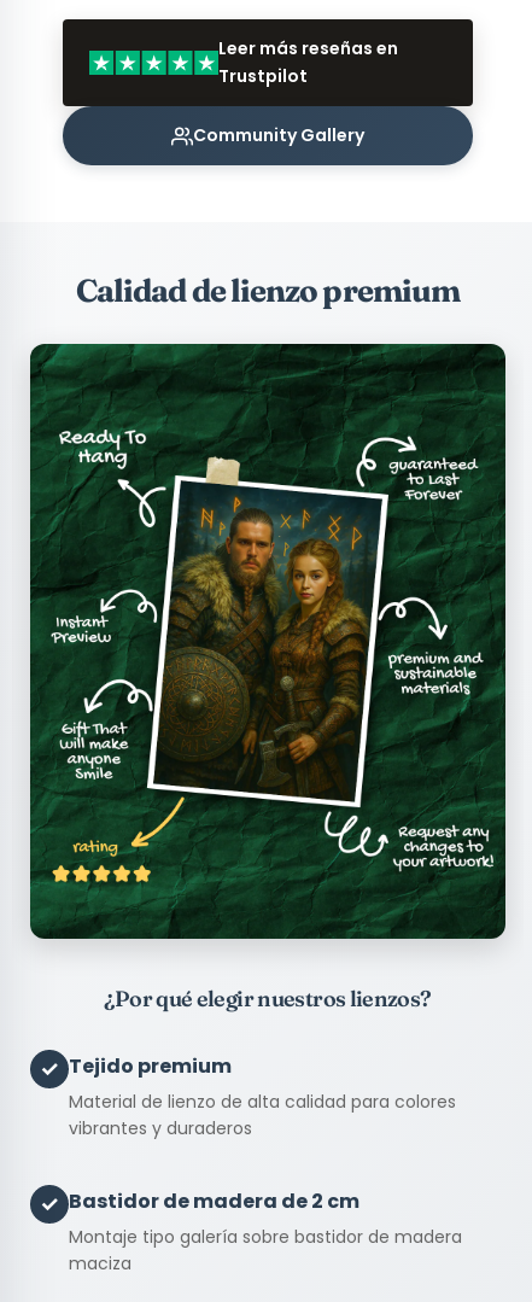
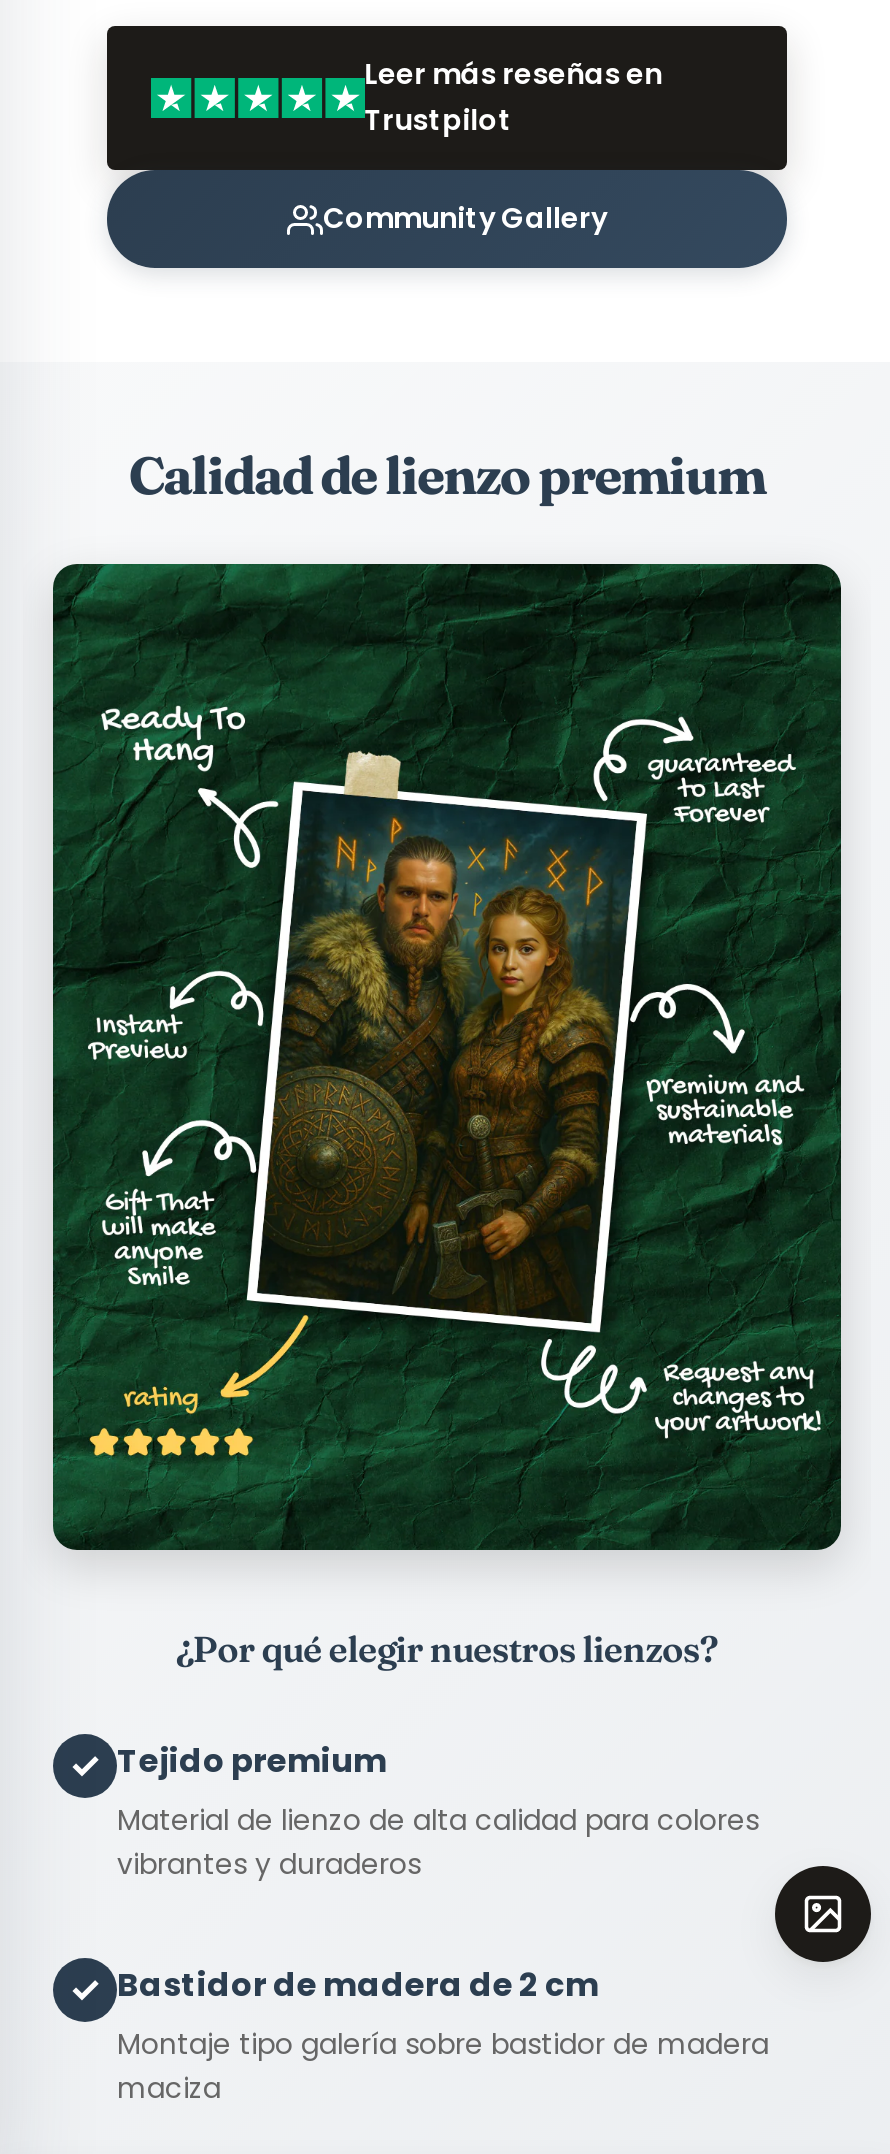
none -> [773,1864,873,1964] [image]

